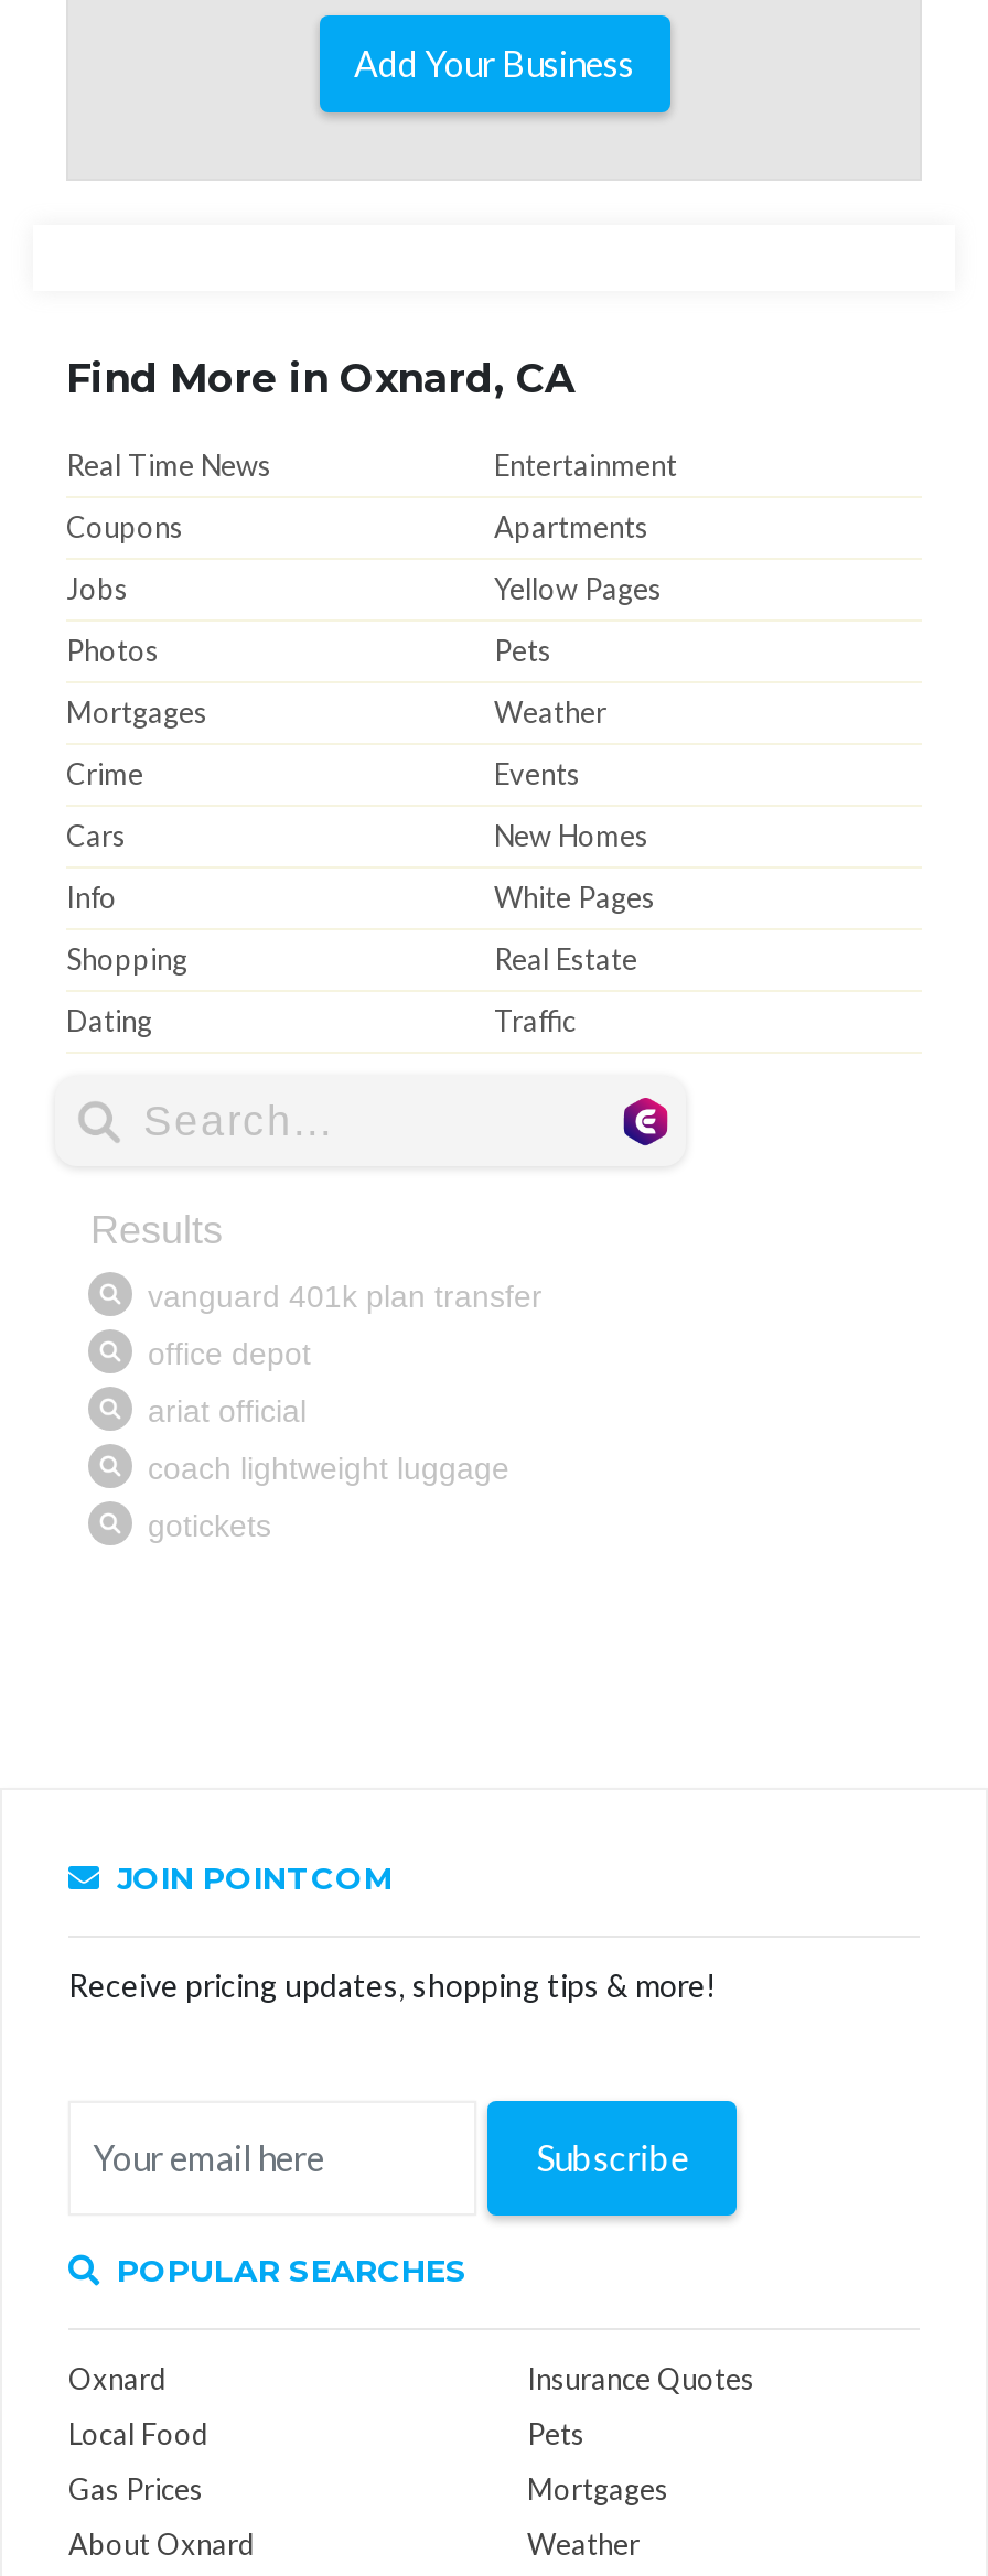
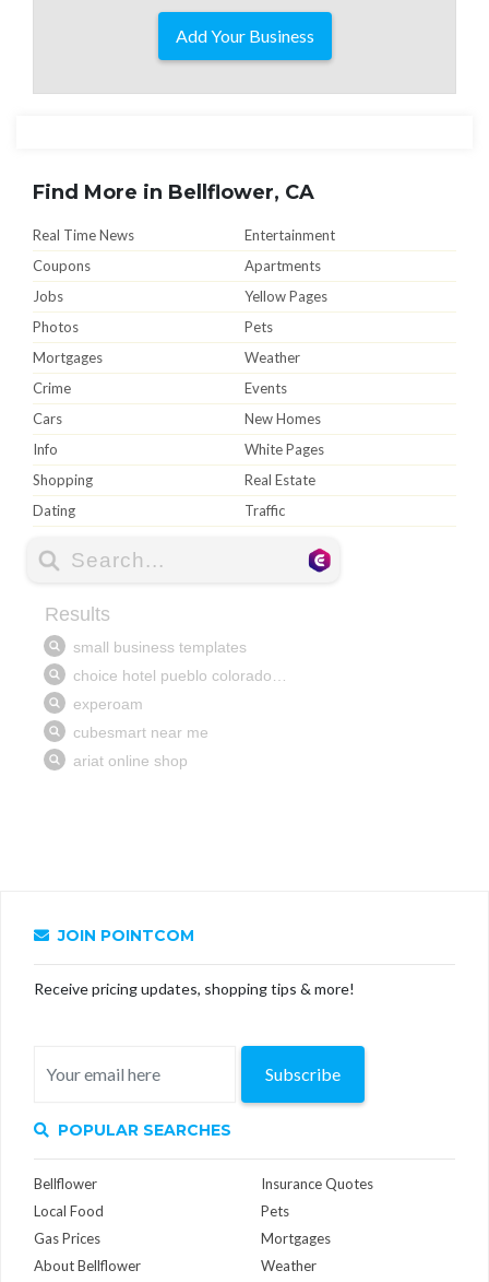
[66,354,576,403] Find More in Oxnard, CA -> [33,180,314,204] Find More in Bellflower, CA
[68,2360,168,2396] Oxnard -> [34,1175,97,1192] Bellflower
[68,2526,256,2561] About Oxnard -> [34,1257,141,1274] About Bellflower

